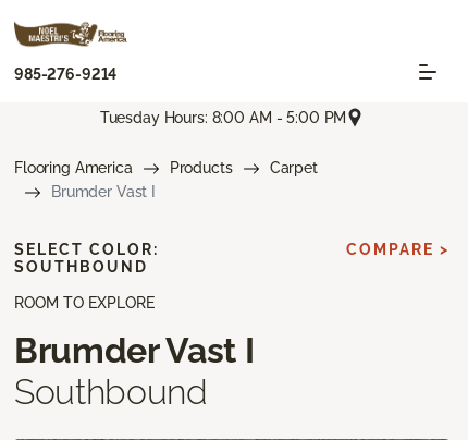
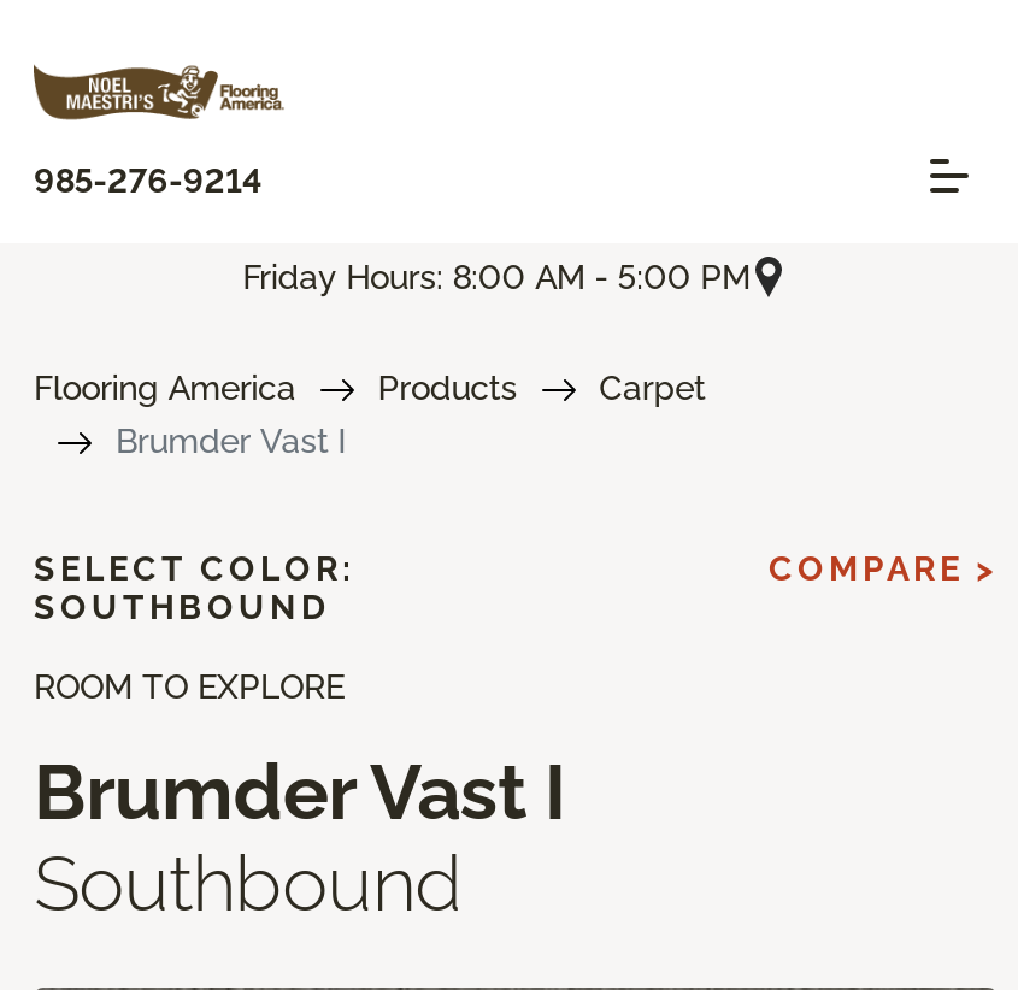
[100,109,346,126] Tuesday Hours: 8:00 AM - 5:00 PM -> [243,257,750,296] Friday Hours: 8:00 AM - 5:00 PM

